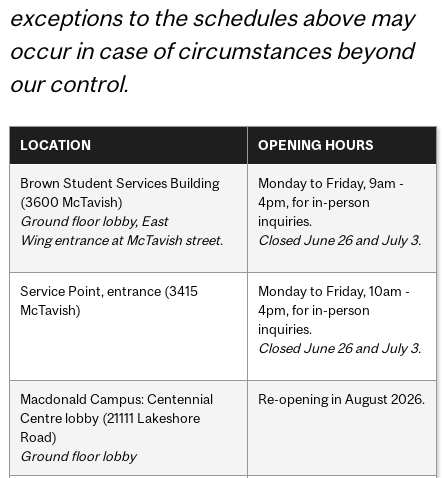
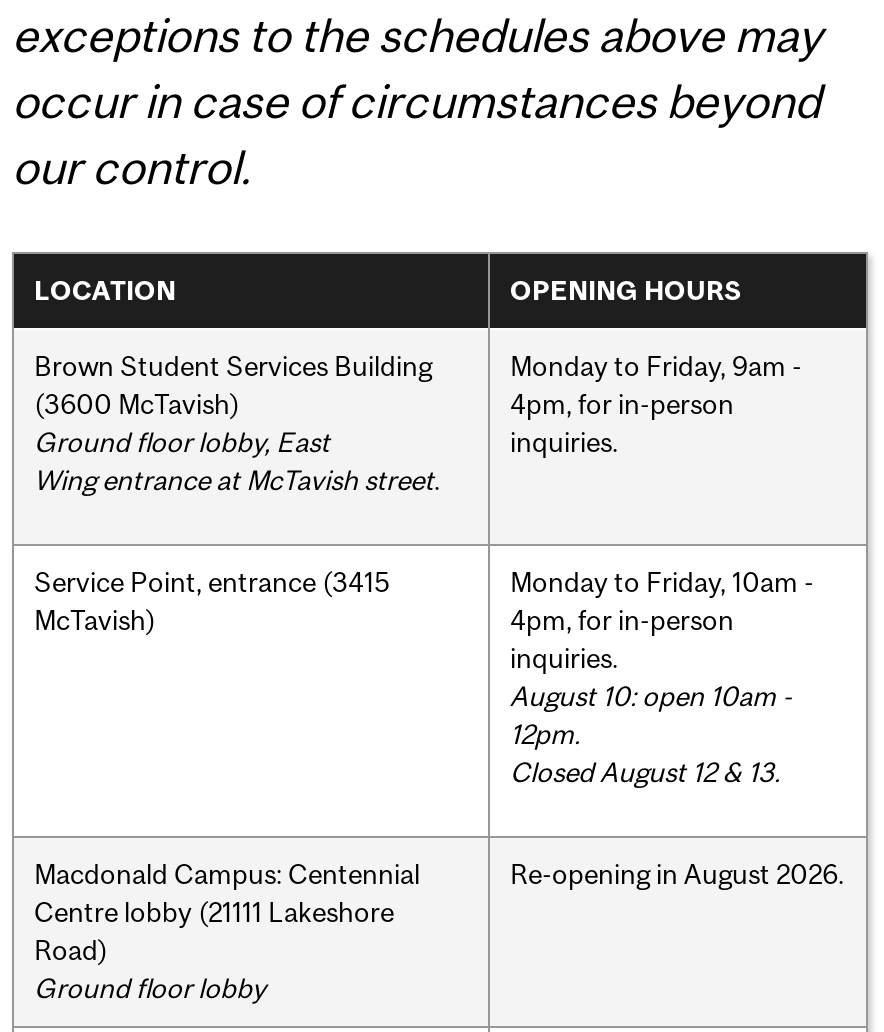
[258,232,421,248] Closed June 26 and July 3. -> none
[258,340,421,356] Closed June 26 and July 3. -> [510,679,792,787] August 10: open 10am - | 12pm. | Closed August 12 & 13.

